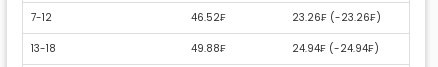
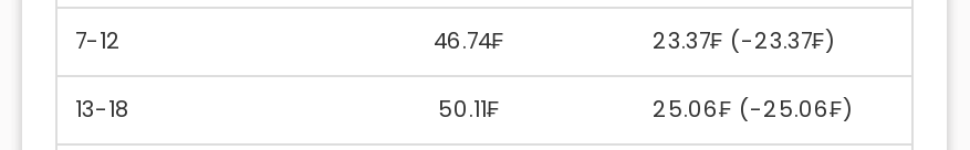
[190,10,225,25] 46.52₣ -> [434,24,504,57] 46.74₣
[292,10,381,25] 23.26₣ (-23.26₣) -> [653,24,836,57] 23.37₣ (-23.37₣)
[190,41,225,56] 49.88₣ -> [438,93,500,126] 50.11₣
[292,41,379,56] 24.94₣ (-24.94₣) -> [653,93,854,126] 25.06₣ (-25.06₣)

